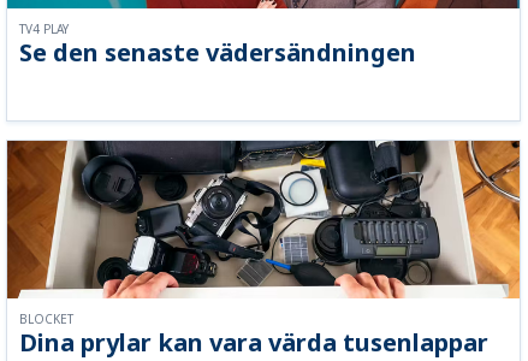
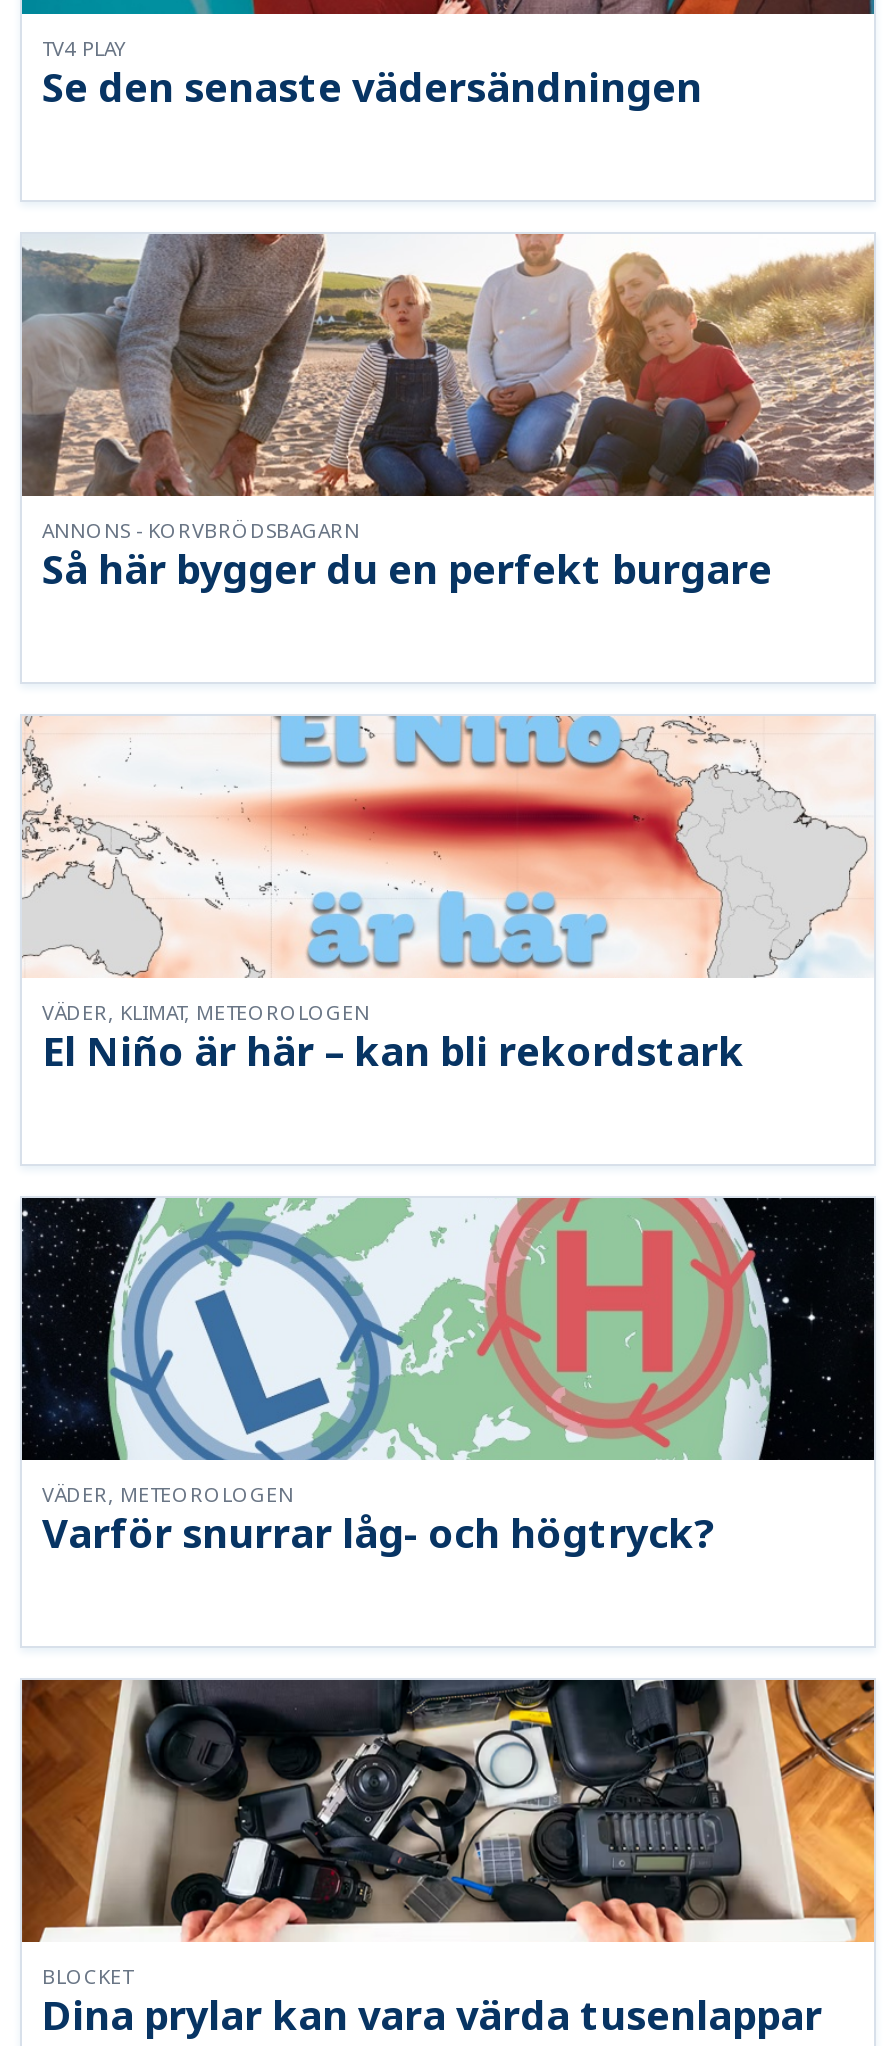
none -> [20,232,876,545] [image] | ANNONS - KORVBRÖDSBAGARN
none -> [20,1196,876,1509] [image] | VÄDER, METEOROLOGEN
none -> [22,714,874,1027] [image] | VÄDER, KLIMAT, METEOROLOGEN
none -> [42,543,772,597] Så här bygger du en perfekt burgare
none -> [42,1025,744,1079] El Niño är här – kan bli rekordstark
none -> [42,1507,714,1561] Varför snurrar låg- och högtryck?

